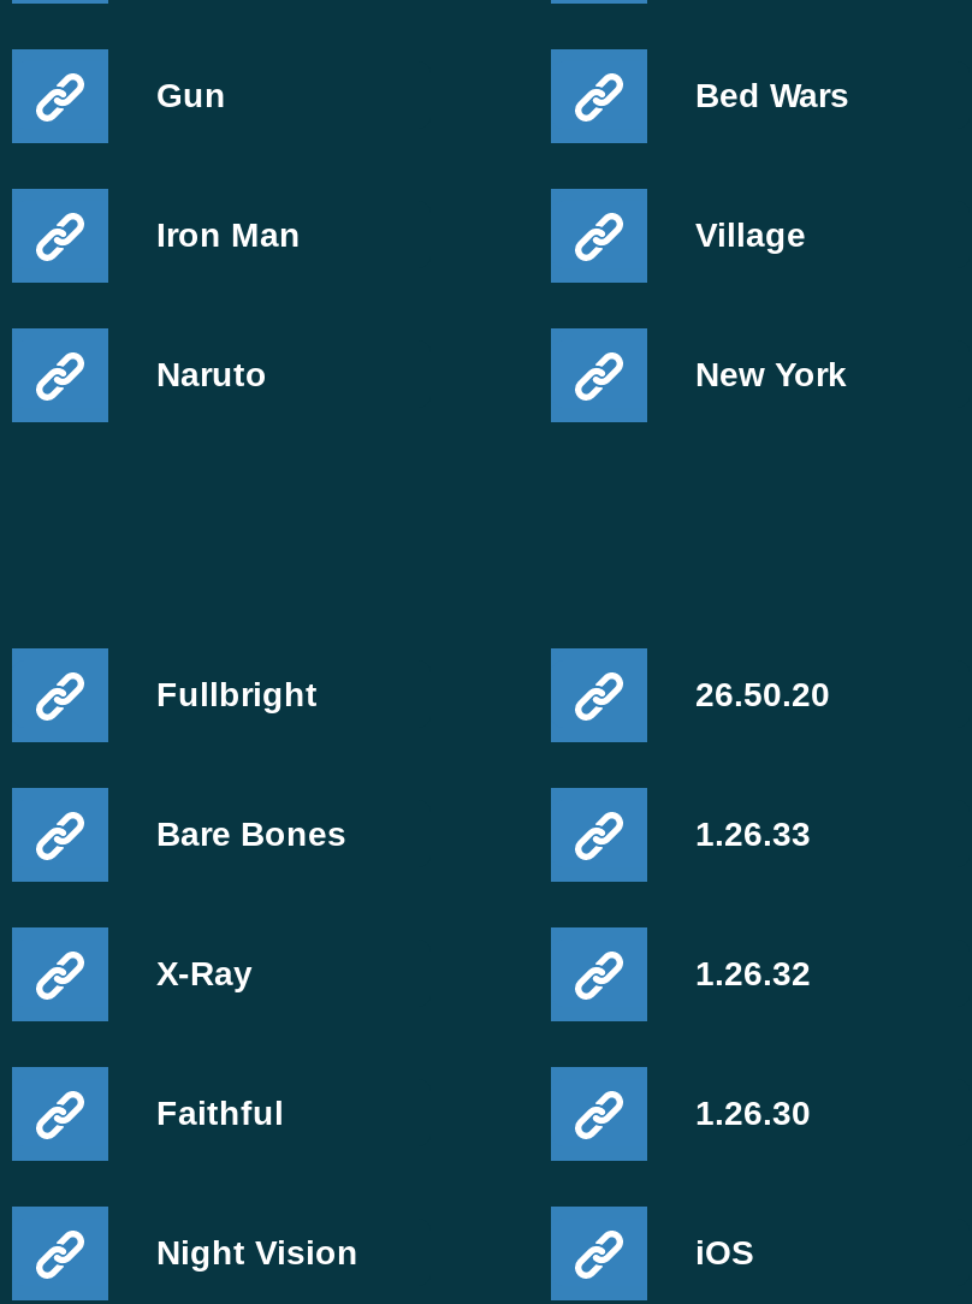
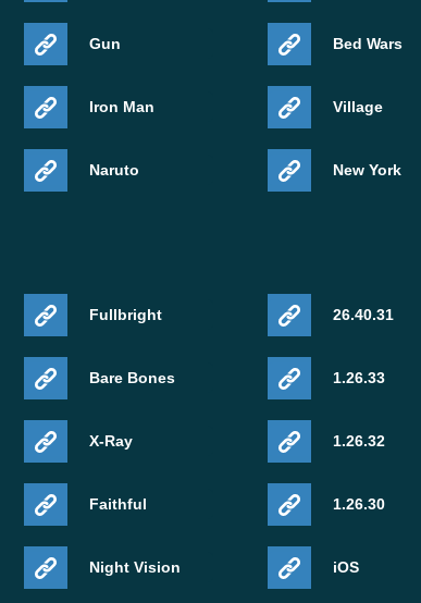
[695,675,830,713] 26.50.20 -> [333,306,394,323] 26.40.31

